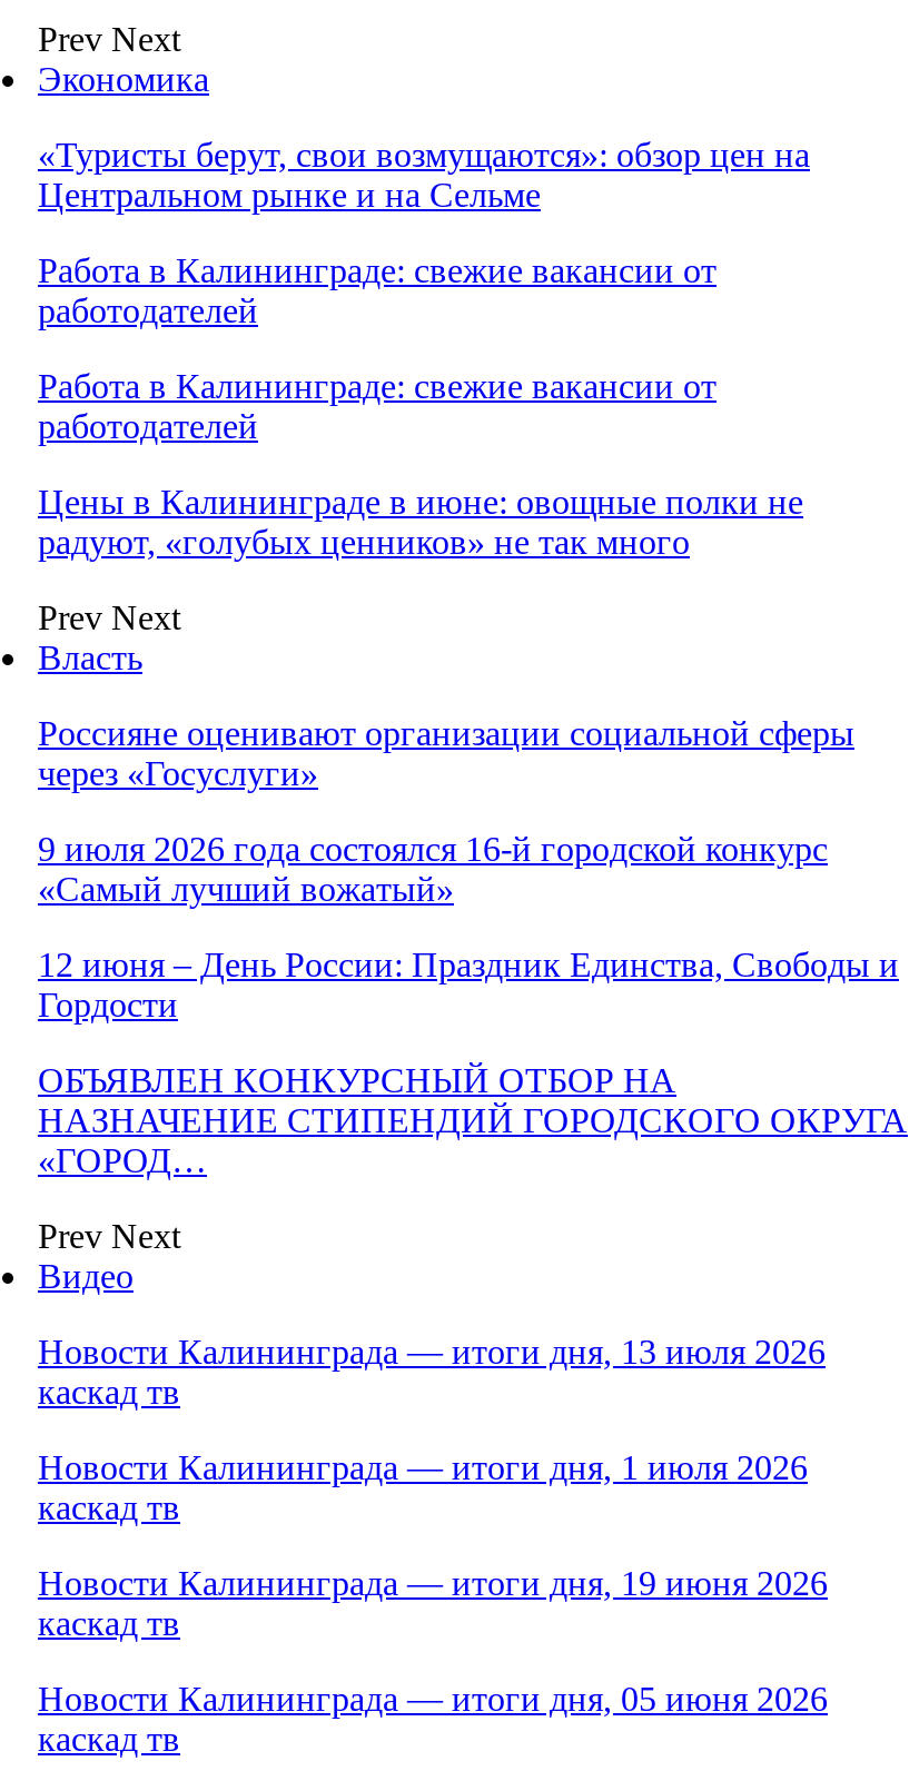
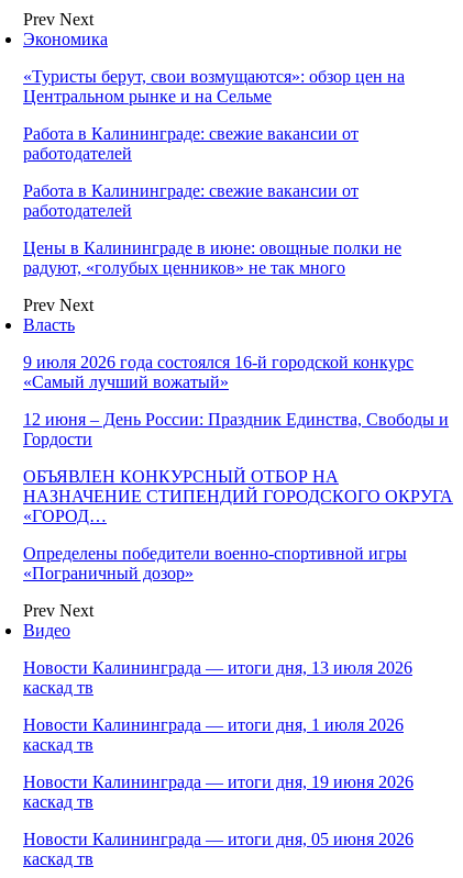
[38,714,854,792] Россияне оценивают организации социальной сферы | через «Госуслуги» -> none
moved [38,830,908,1179] -> [23,353,453,525]: 9 июля 2026 года состоялся 16-й городской конкурс | «Самый лучший вожатый» | 12 июня – День России: Праздник Единства, Свободы и | Гордости | ОБЪЯВЛЕН КОНКУРСНЫЙ ОТБОР НА | НАЗНАЧЕНИЕ СТИПЕНДИЙ ГОРОДСКОГО ОКРУГА | «ГОРОД…
none -> [23,544,407,582] Определены победители военно‑спортивной игры | «Пограничный дозор»

